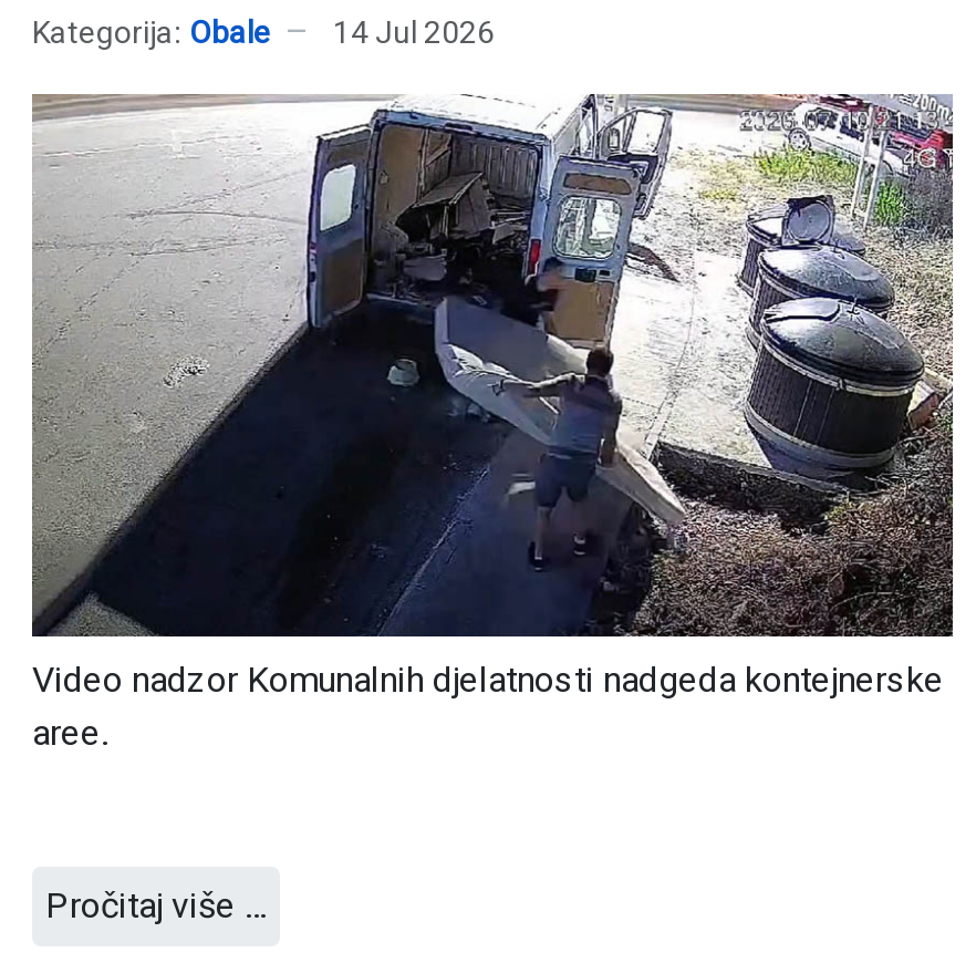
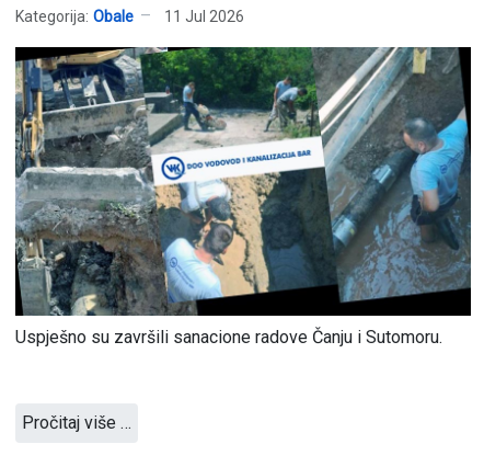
[32,14,495,49] Kategorija: Obale 14 Jul 2026 -> [15,7,244,25] Kategorija: Obale 11 Jul 2026
[32,94,955,754] [image] | Video nadzor Komunalnih djelatnosti nadgeda kontejnerske | aree. -> [15,46,471,347] [image] | Uspješno su završili sanacione radove Čanju i Sutomoru.

